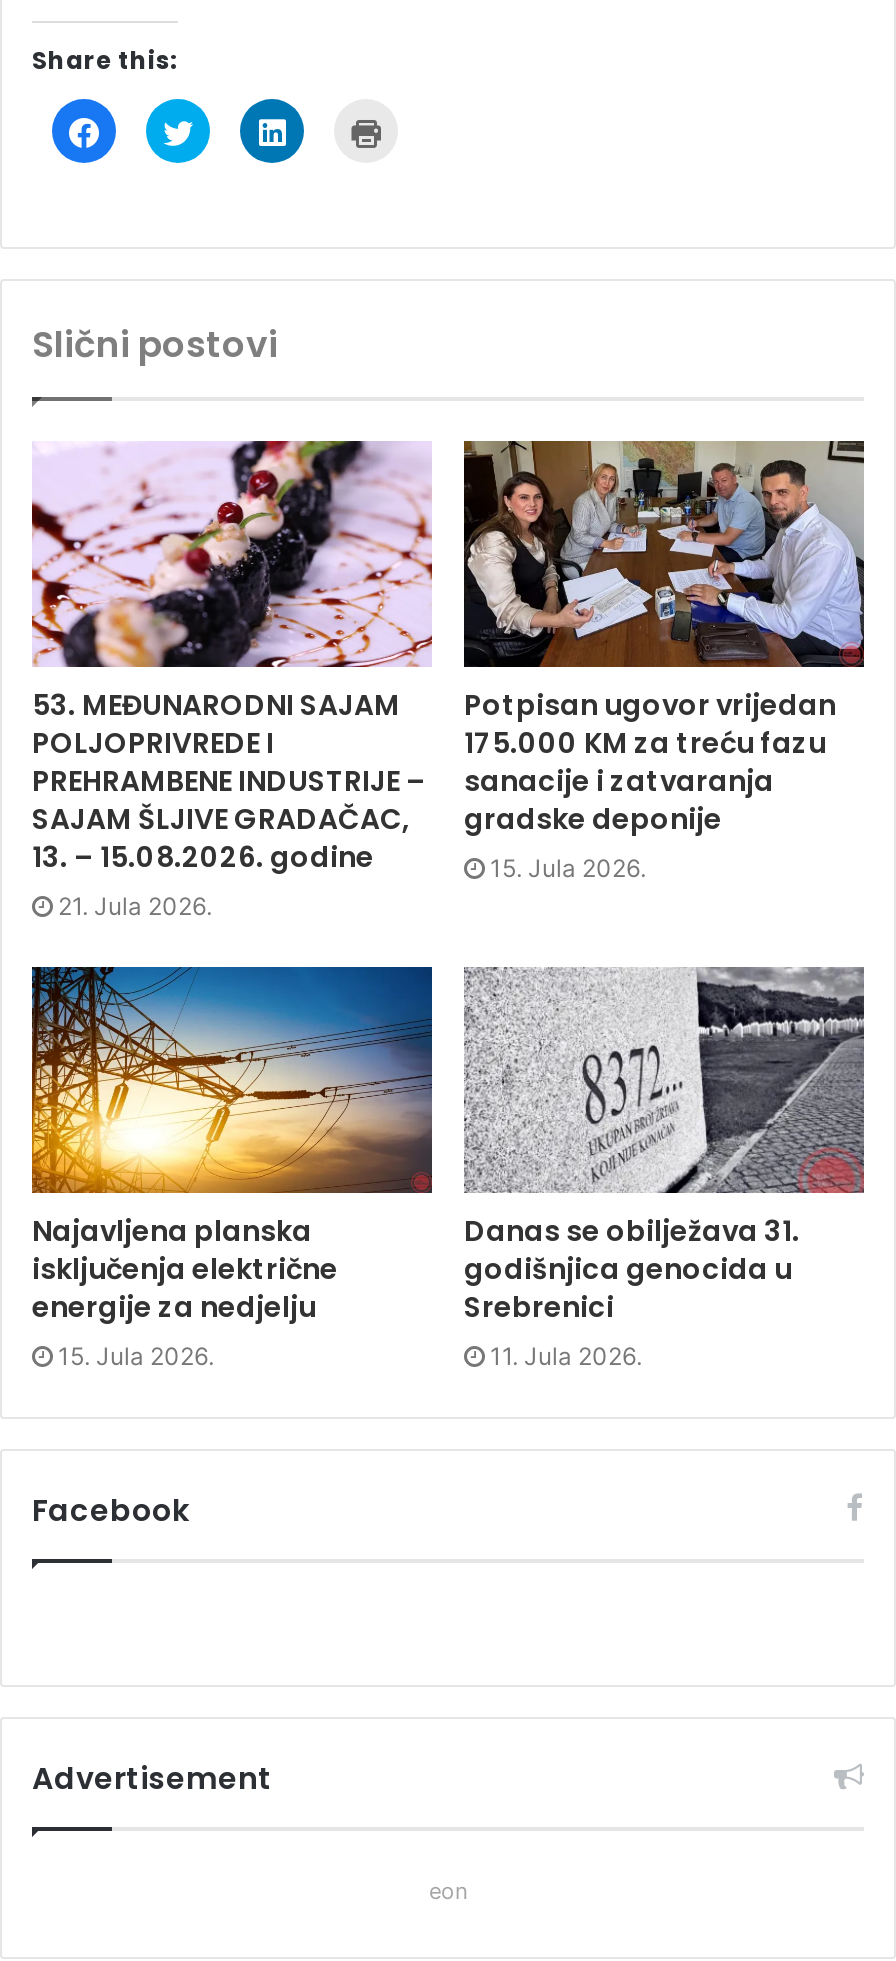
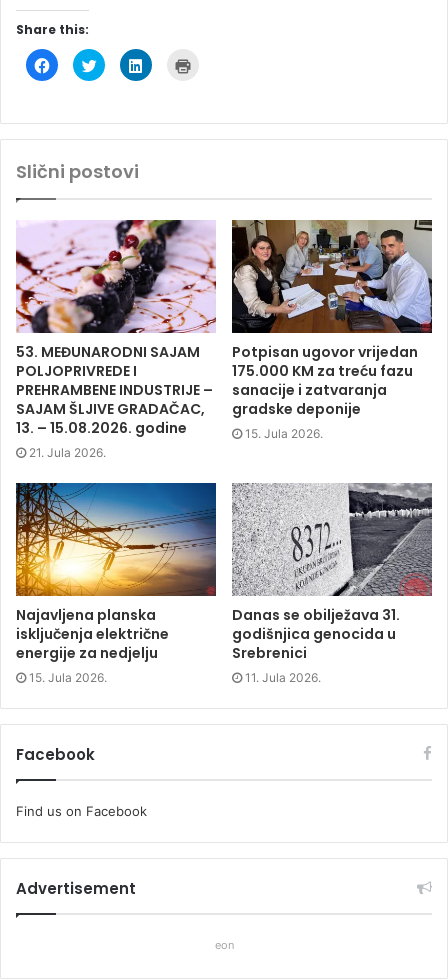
none -> [16,803,147,819] Find us on Facebook

